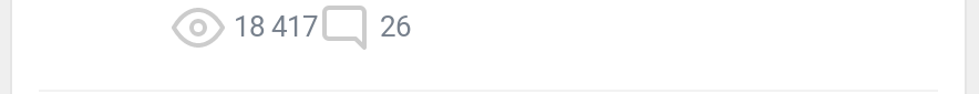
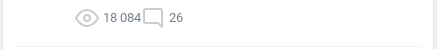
[234,10,411,44] 18 417 26 -> [103,10,183,25] 18 084 26

